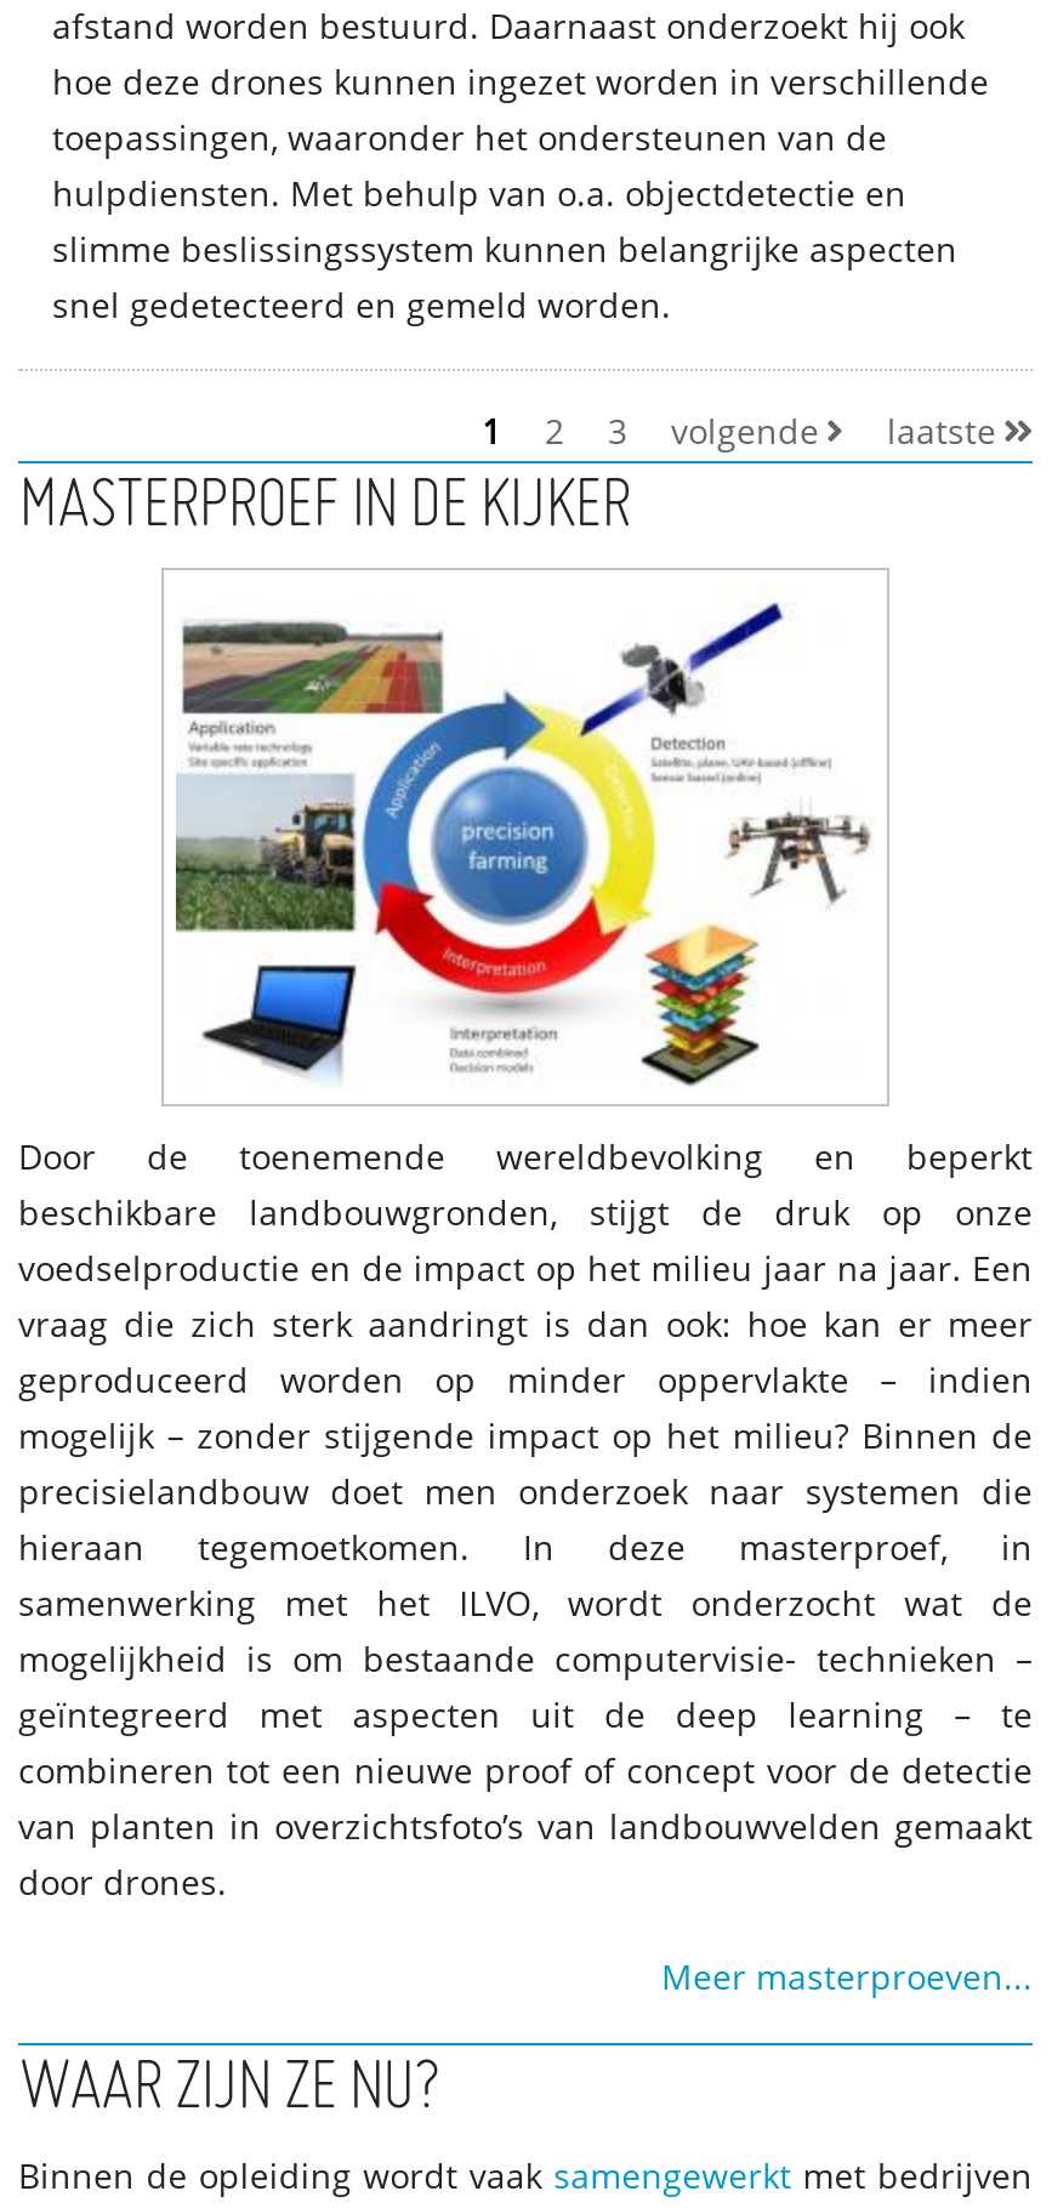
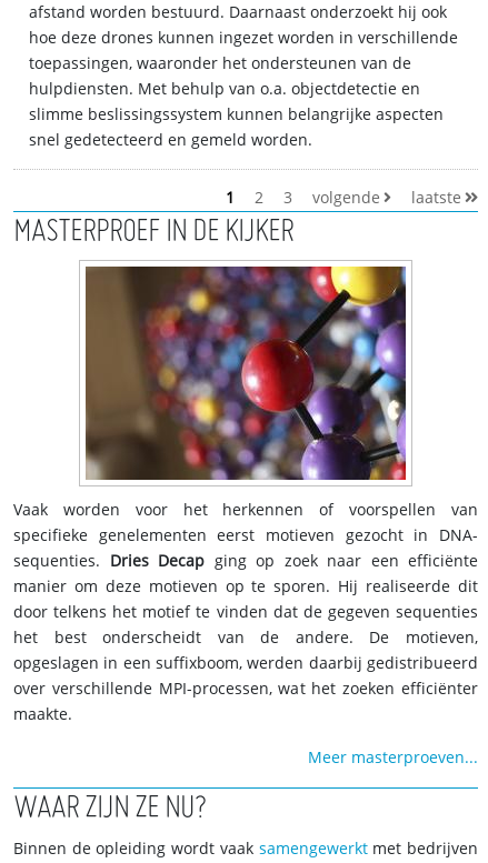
[176,602,875,1077] [image] -> [84,265,407,365] [image]
[18,1138,1033,1905] Door de toenemende wereldbevolking en beperkt | beschikbare landbouwgronden, stijgt de druk op onze | voedselproductie en de impact op het milieu jaar na jaar. Een | vraag die zich sterk aandringt is dan ook: hoe kan er meer | geproduceerd worden op minder oppervlakte – indien | mogelijk – zonder stijgende impact op het milieu? Binnen de | precisielandbouw doet men onderzoek naar systemen die | hieraan tegemoetkomen. In deze masterproef, in | samenwerking met het ILVO, wordt onderzocht wat de | mogelijkheid is om bestaande computervisie- technieken – | geïntegreerd met aspecten uit de deep learning – te | combineren tot een nieuwe proof of concept voor de detectie | van planten in overzichtsfoto’s van landbouwvelden gemaakt | door drones. -> [13,501,478,724] Vaak worden voor het herkennen of voorspellen van | specifieke genelementen eerst motieven gezocht in DNA- | sequenties. Dries Decap ging op zoek naar een efficiënte | manier om deze motieven op te sporen. Hij realiseerde dit | door telkens het motief te vinden dat de gegeven sequenties | het best onderscheidt van de andere. De motieven, | opgeslagen in een suffixboom, werden daarbij gedistribueerd | over verschillende MPI-processen, wat het zoeken efficiënter | maakte.

